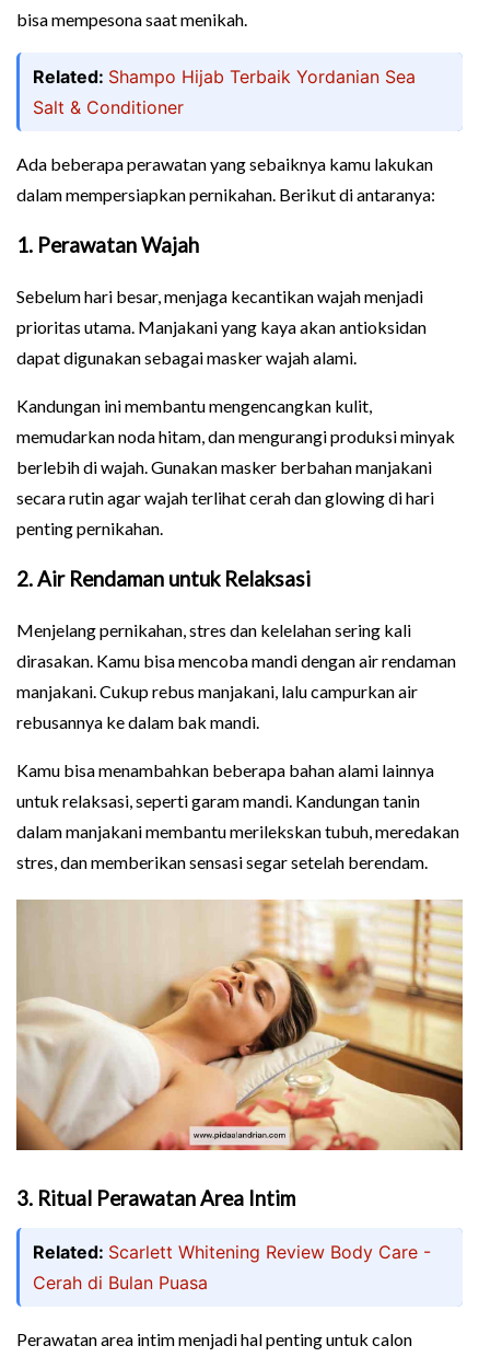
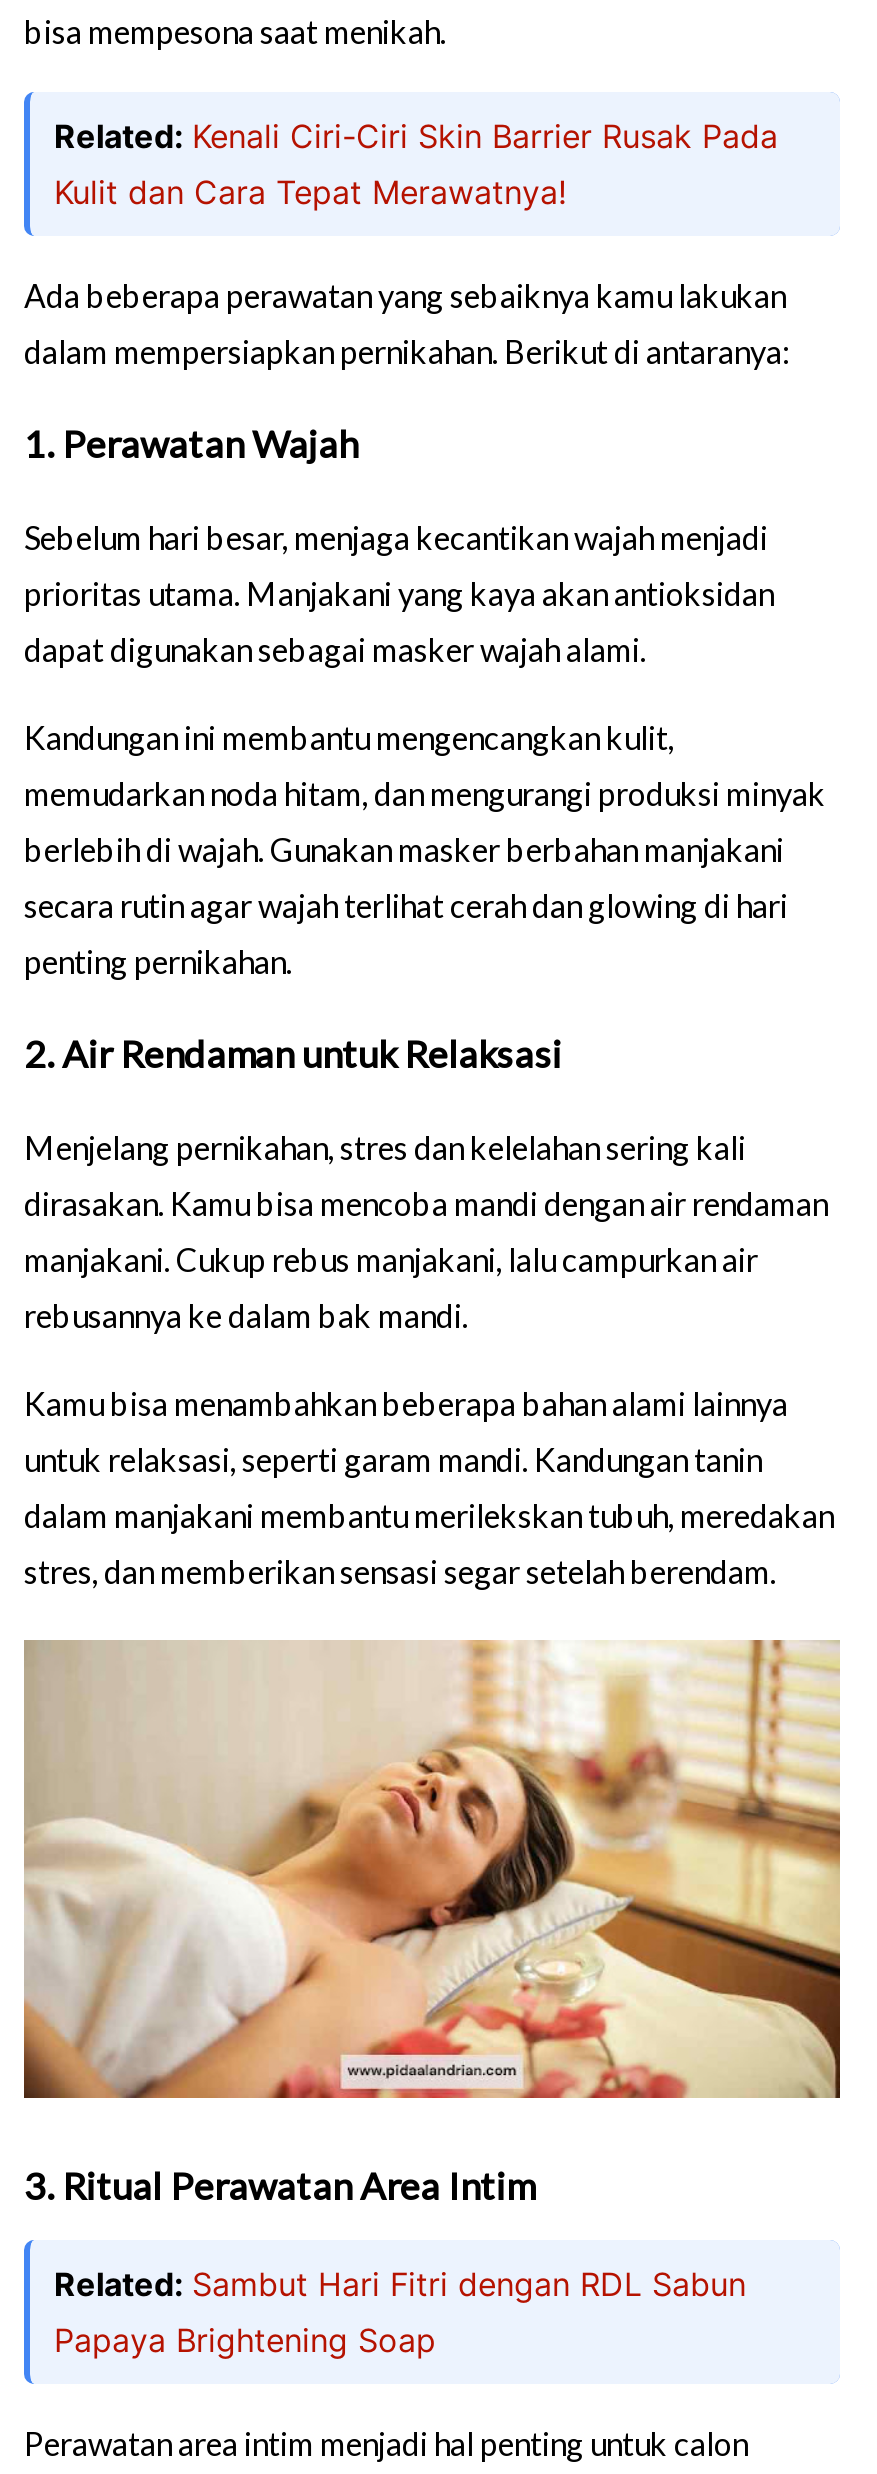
[33,65,416,118] Related: Shampo Hijab Terbaik Yordanian Sea | Salt & Conditioner -> [54,115,778,211] Related: Kenali Ciri-Ciri Skin Barrier Rusak Pada | Kulit dan Cara Tepat Merawatnya!
[33,1241,431,1294] Related: Scarlett Whitening Review Body Care - | Cerah di Bulan Puasa -> [54,2265,746,2361] Related: Sambut Hari Fitri dengan RDL Sabun | Papaya Brightening Soap

